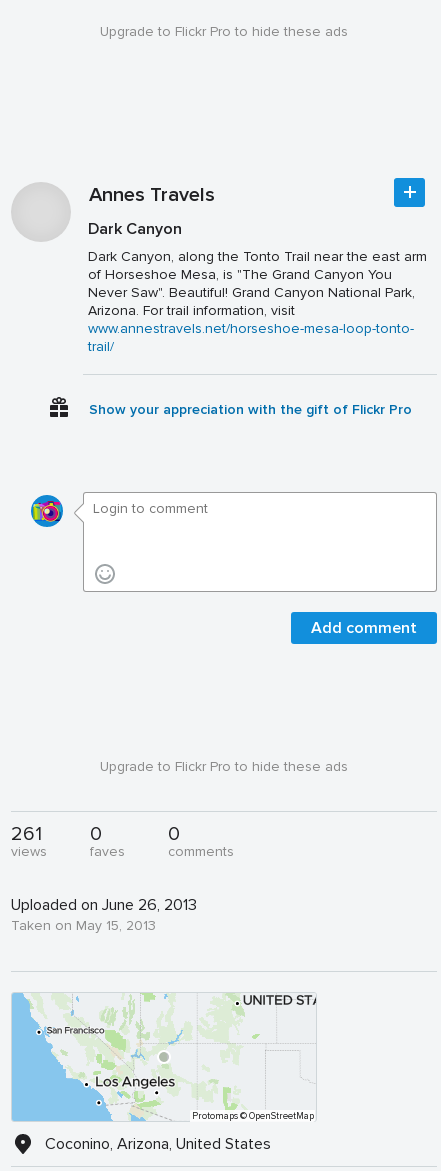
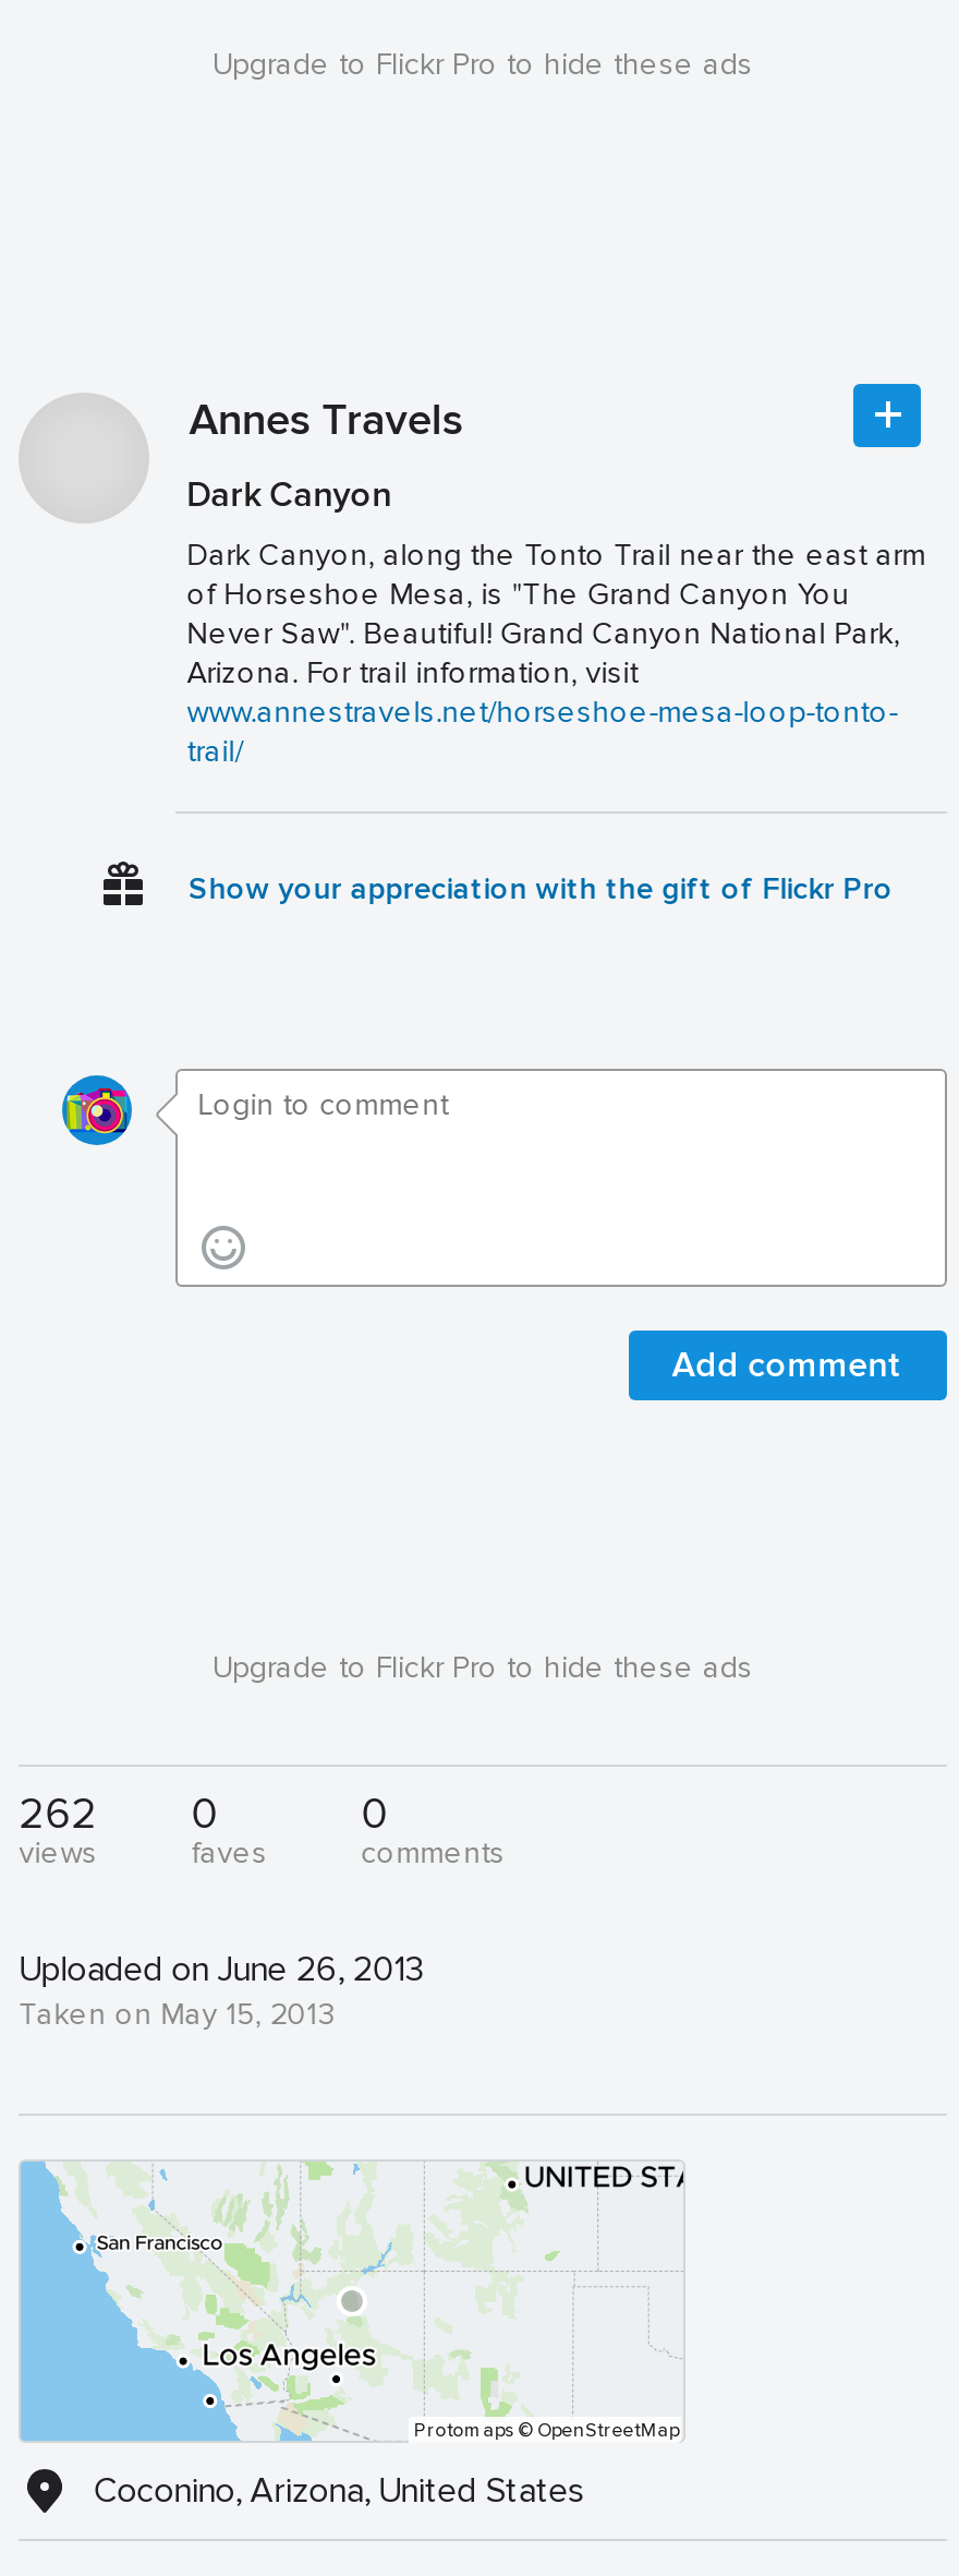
[11,822,102,846] 261 0 -> [19,1789,217,1841] 262 0

